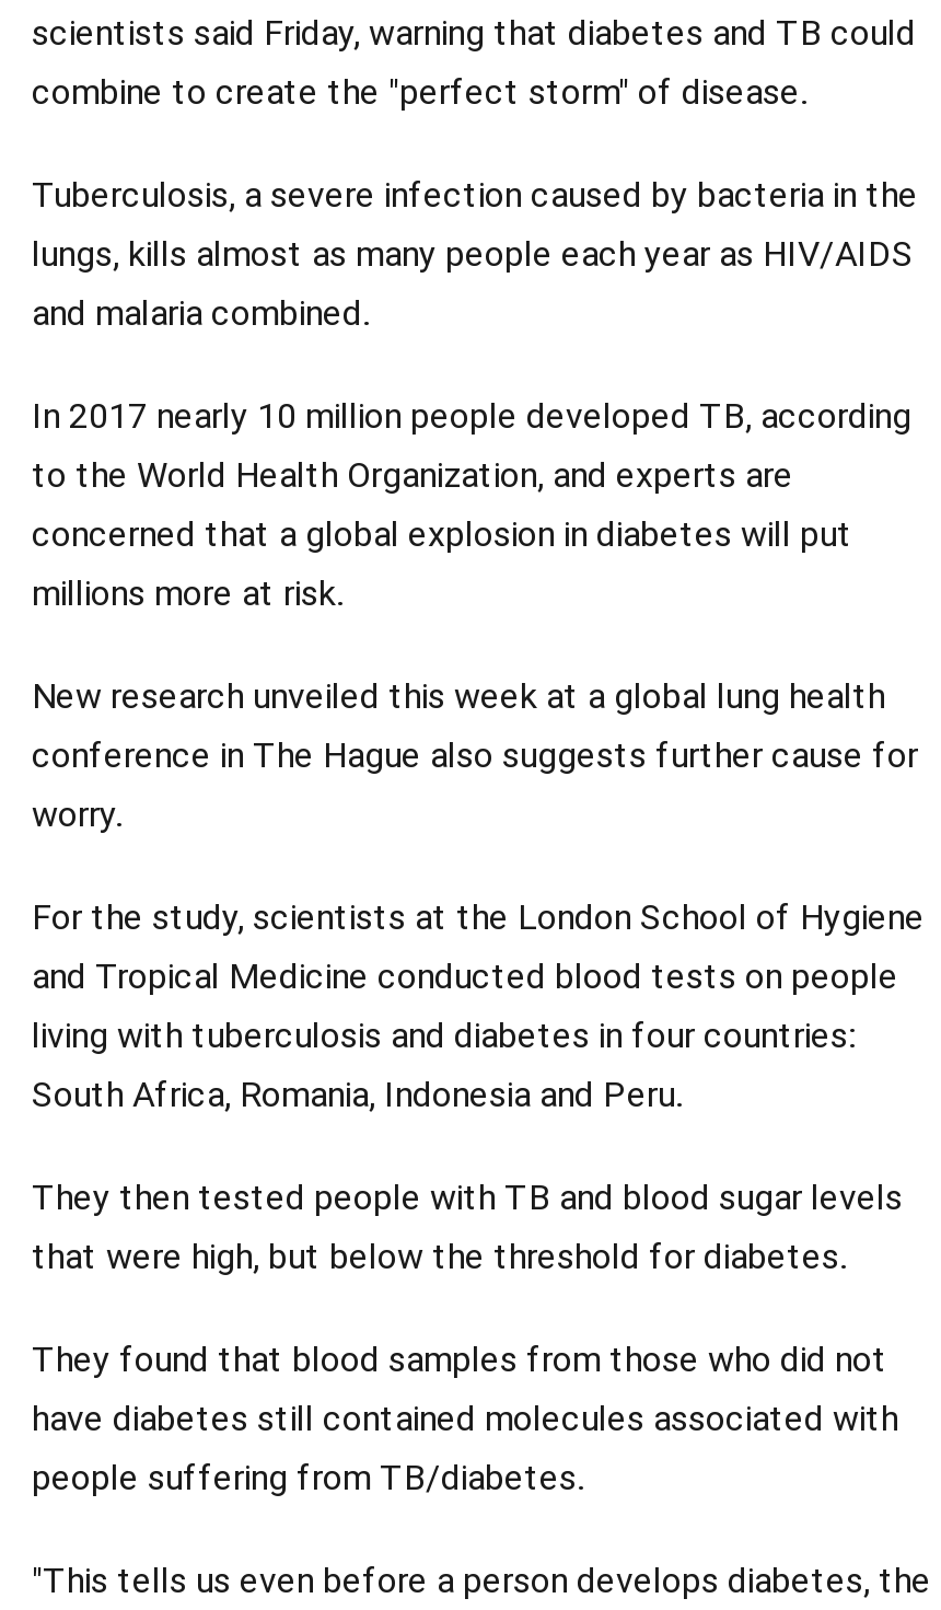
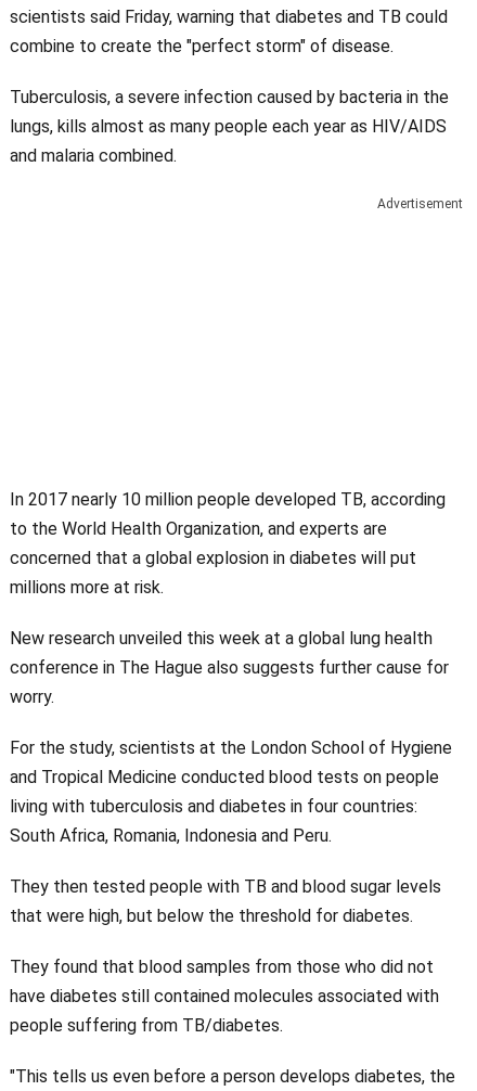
none -> [377,196,463,211] Advertisement

